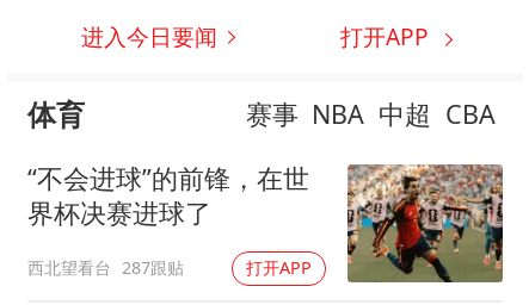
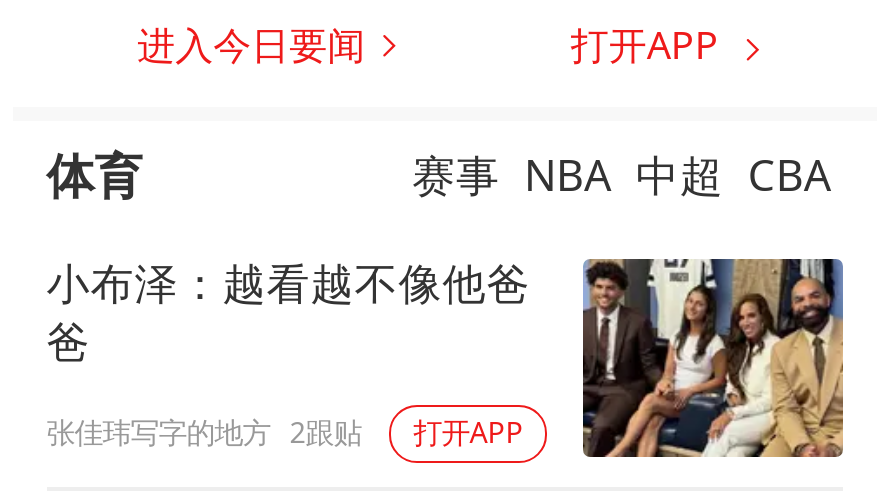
[27,161,504,284] [image] | “不会进球”的前锋，在世 | 界杯决赛进球了 -> [46,253,845,459] [image] | 小布泽：越看越不像他爸 | 爸
[27,257,184,279] 西北望看台 287跟贴 -> [46,414,362,452] 张佳玮写字的地方 2跟贴

